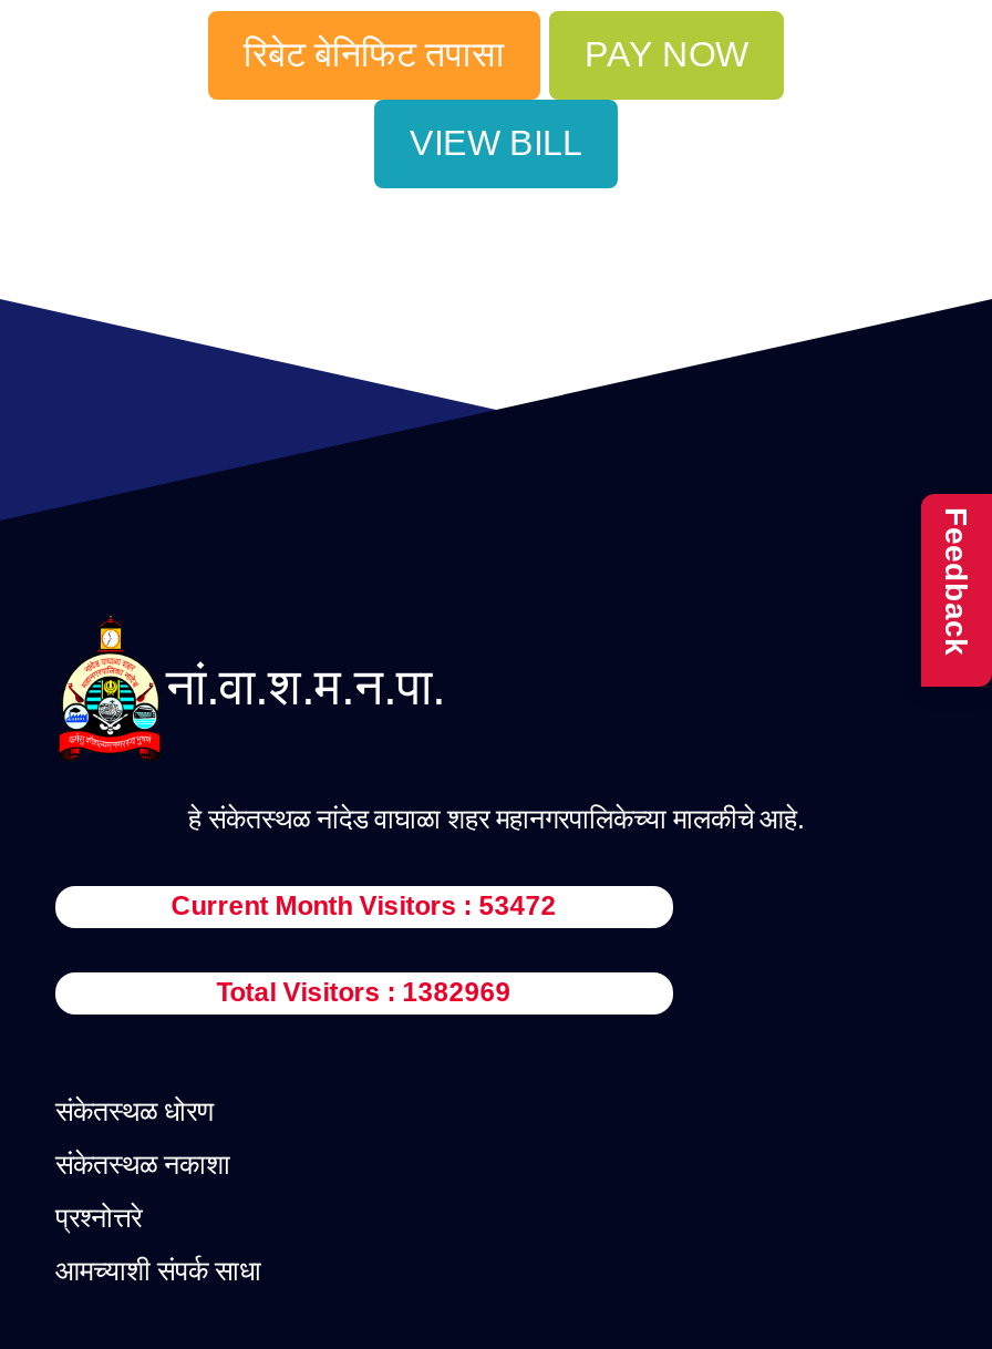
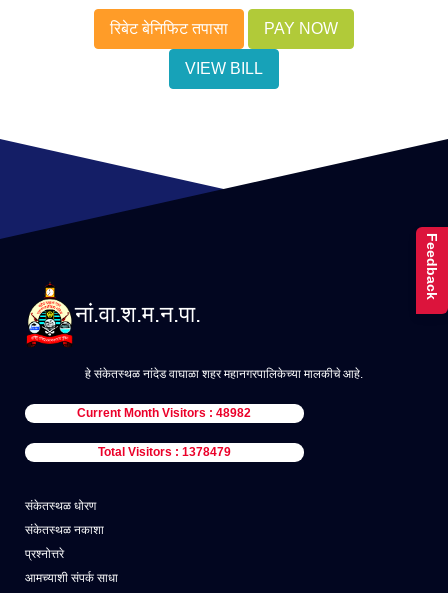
[171,890,556,921] Current Month Visitors : 53472 -> [77,406,251,420] Current Month Visitors : 48982
[217,977,511,1008] Total Visitors : 1382969 -> [98,445,231,459] Total Visitors : 1378479

